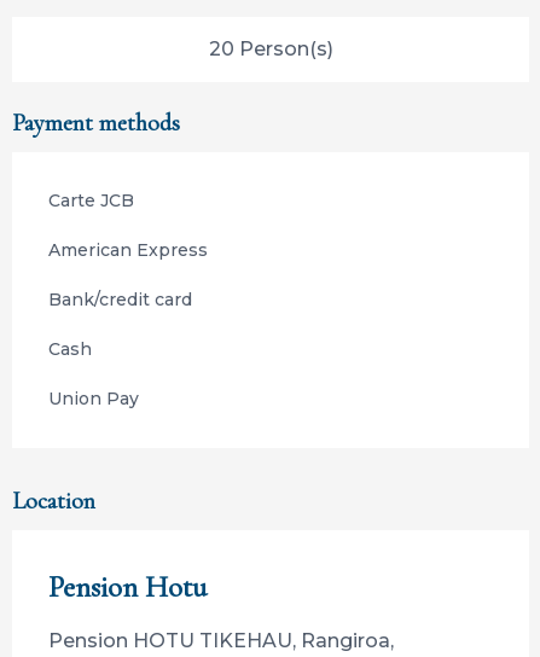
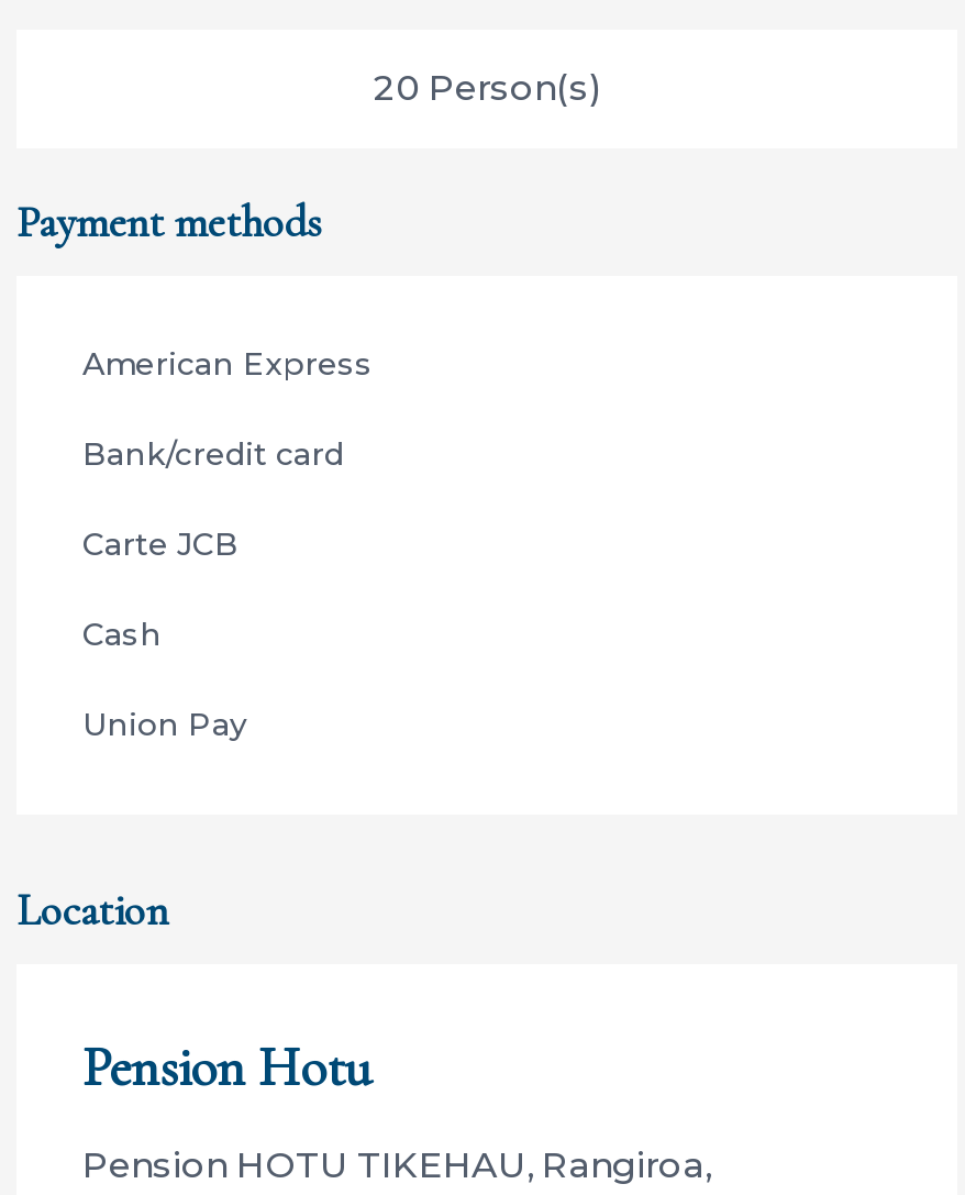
moved [48,190,134,211] -> [82,525,239,564]: Carte JCB
moved [48,239,208,311] -> [82,344,373,474]: American Express | Bank/credit card

